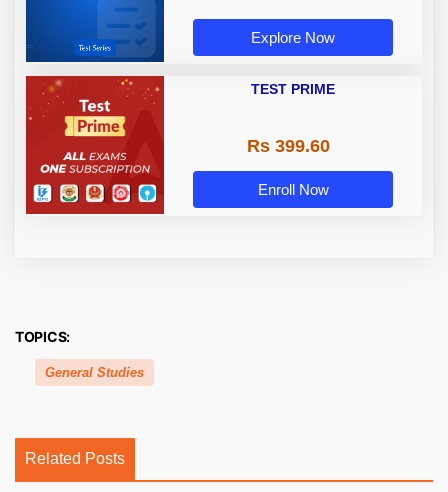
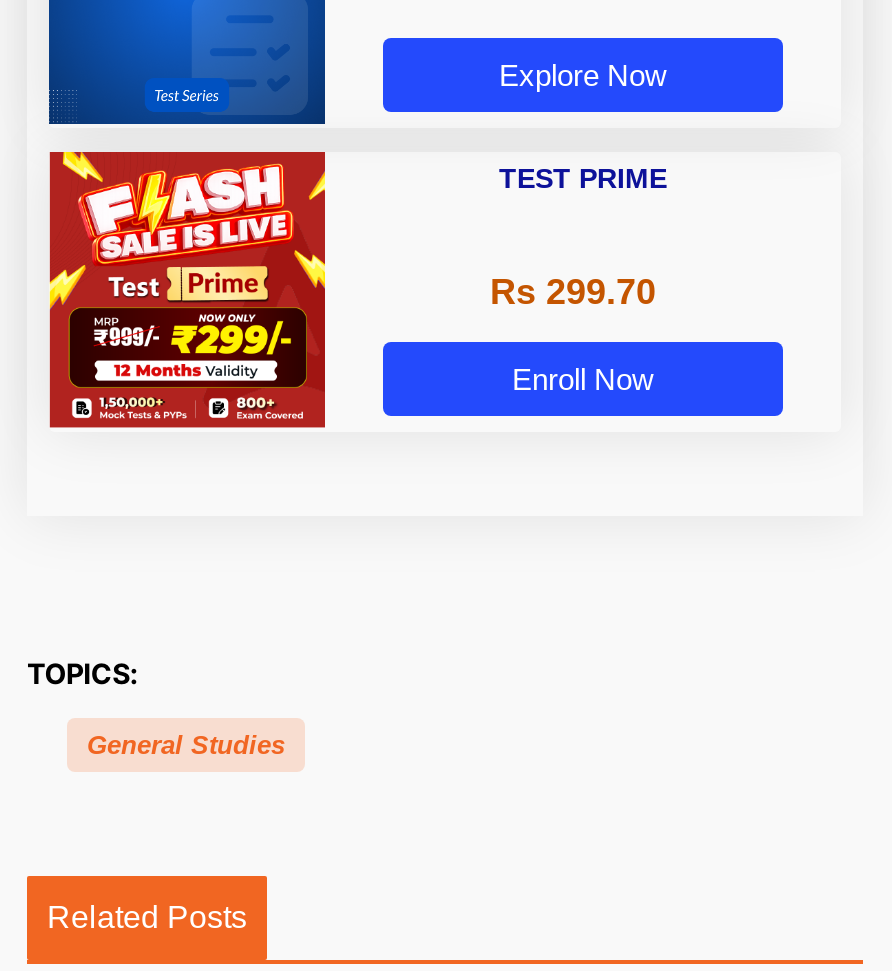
[25,75,165,210] [image] -> [47,150,327,422] [image]
[246,136,329,156] Rs 399.60 -> [490,272,656,312] Rs 299.70

